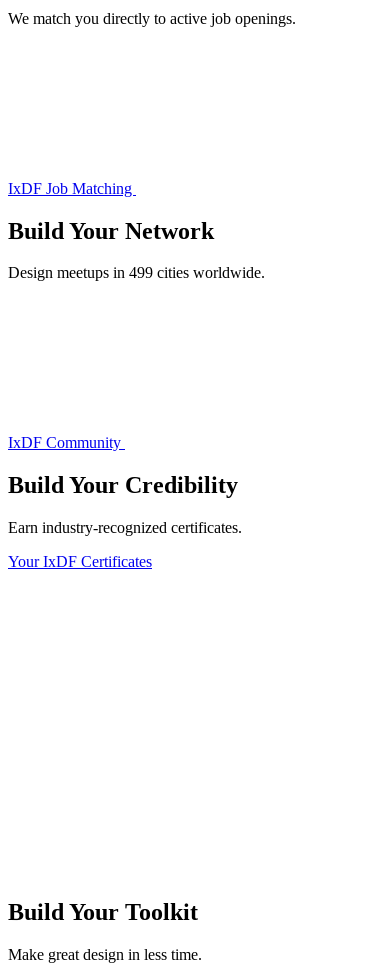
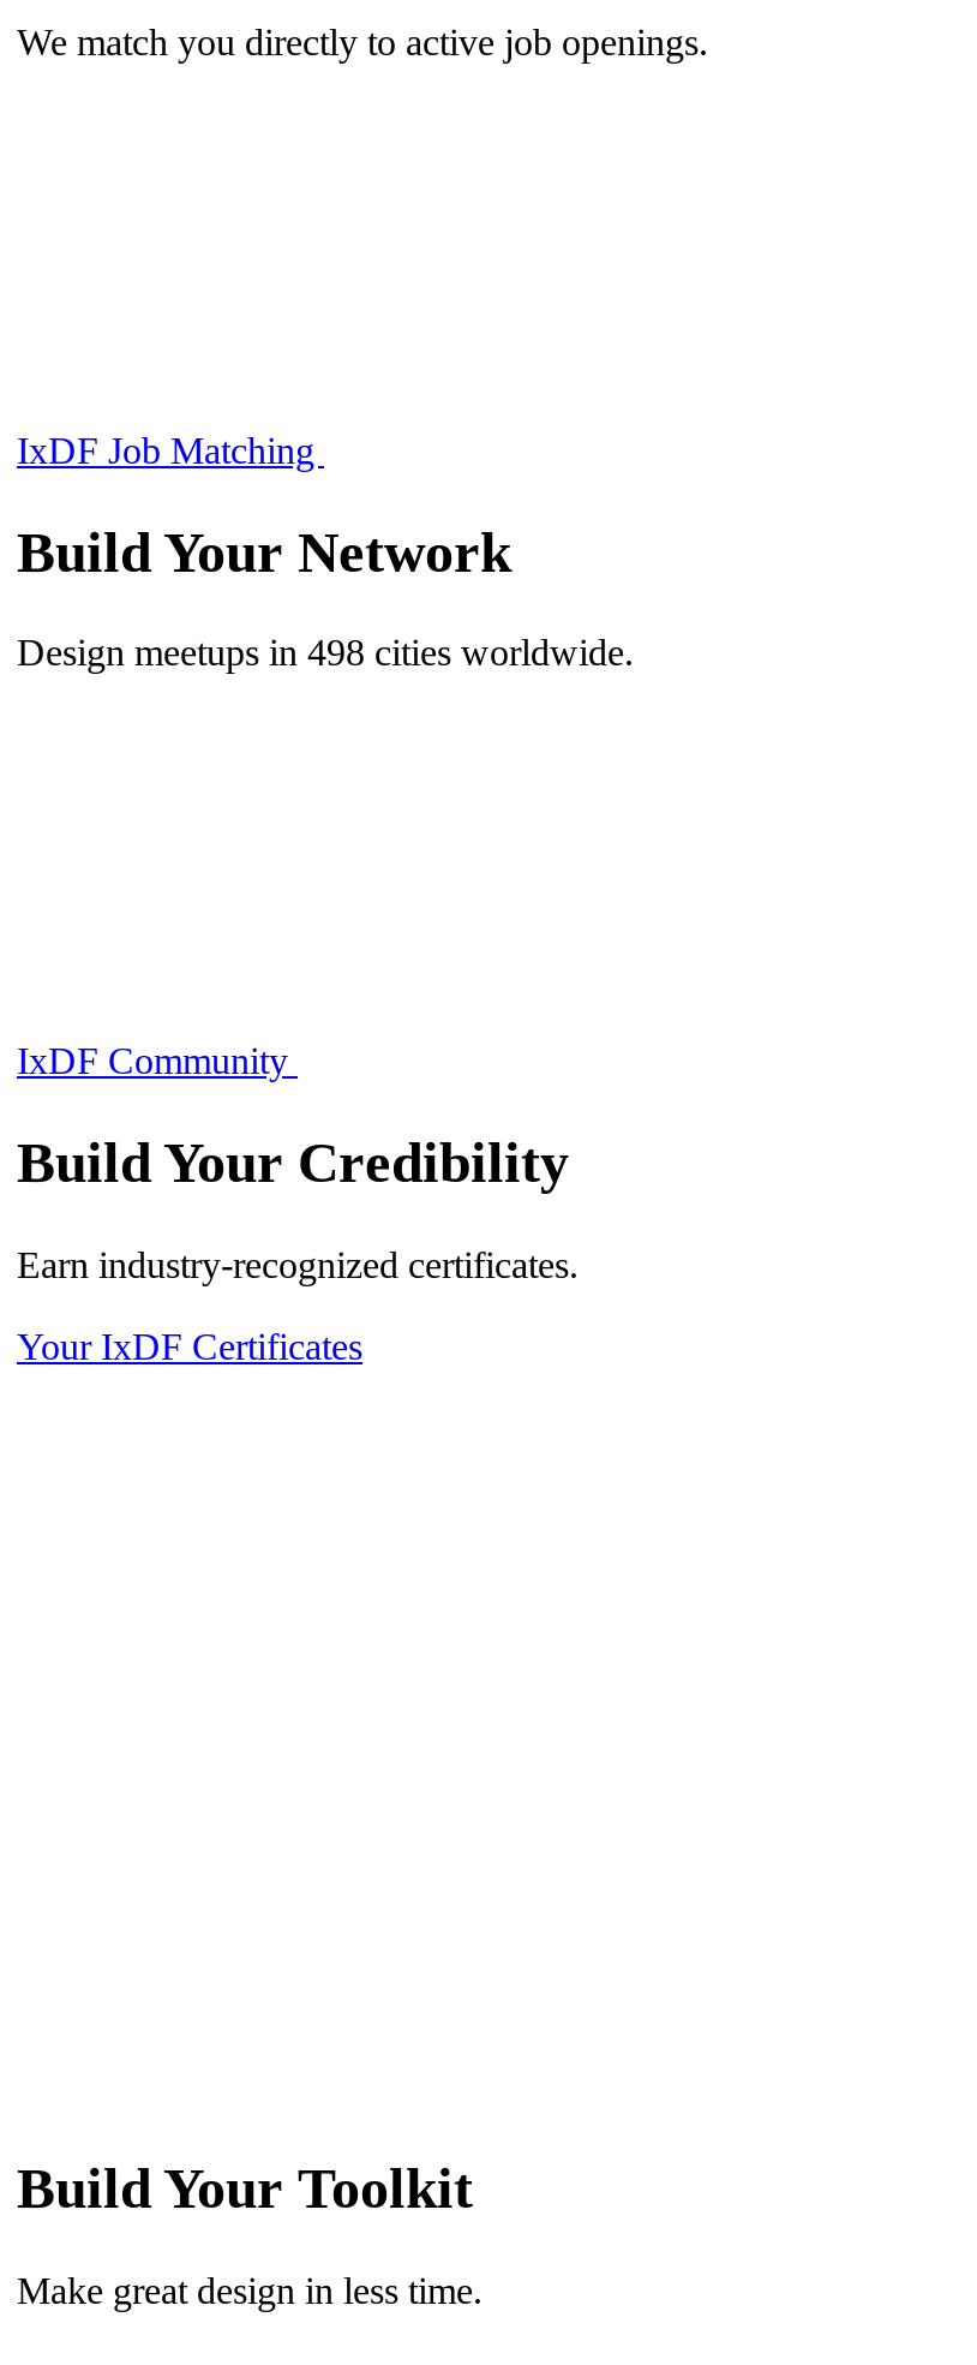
[8,264,265,281] Design meetups in 499 cities worldwide. -> [17,633,634,674] Design meetups in 498 cities worldwide.

